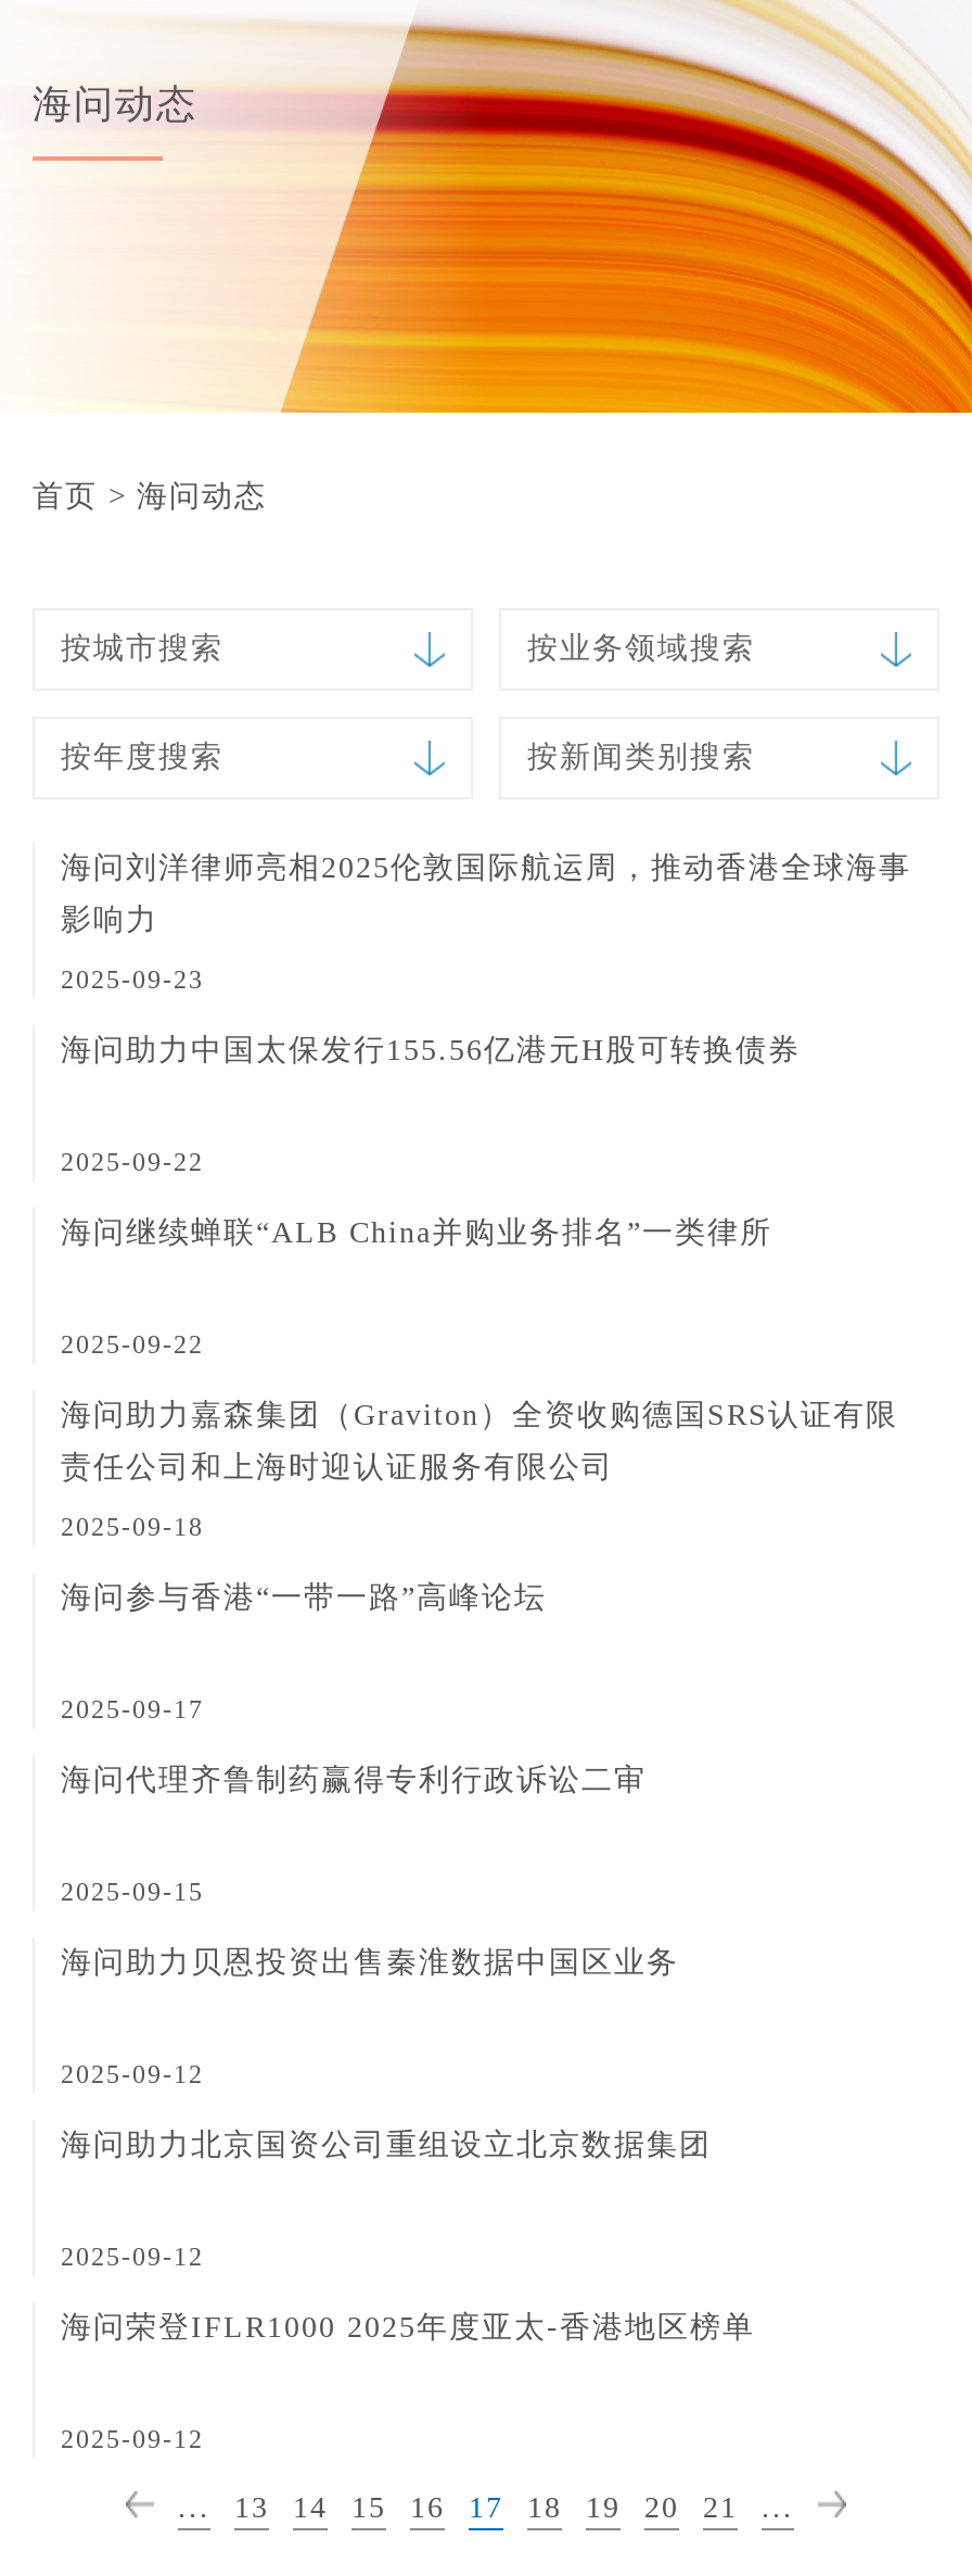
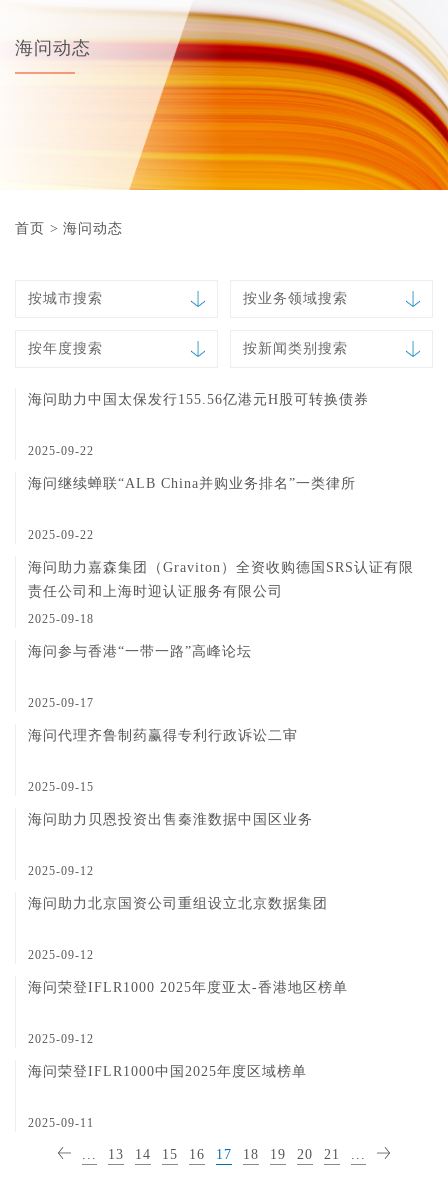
[61,850,911,994] 海问刘洋律师亮相2025伦敦国际航运周，推动香港全球海事 | 影响力 | 2025-09-23 -> none
moved [61,1033,898,2453] -> [28,391,414,1045]: 海问助力中国太保发行155.56亿港元H股可转换债券 | 2025-09-22 | 海问继续蝉联“ALB China并购业务排名”一类律所 | ... | 海问荣登IFLR1000 2025年度亚太-香港地区榜单 | 2025-09-12
none -> [28,1063,307,1129] 海问荣登IFLR1000中国2025年度区域榜单 | 2025-09-11

